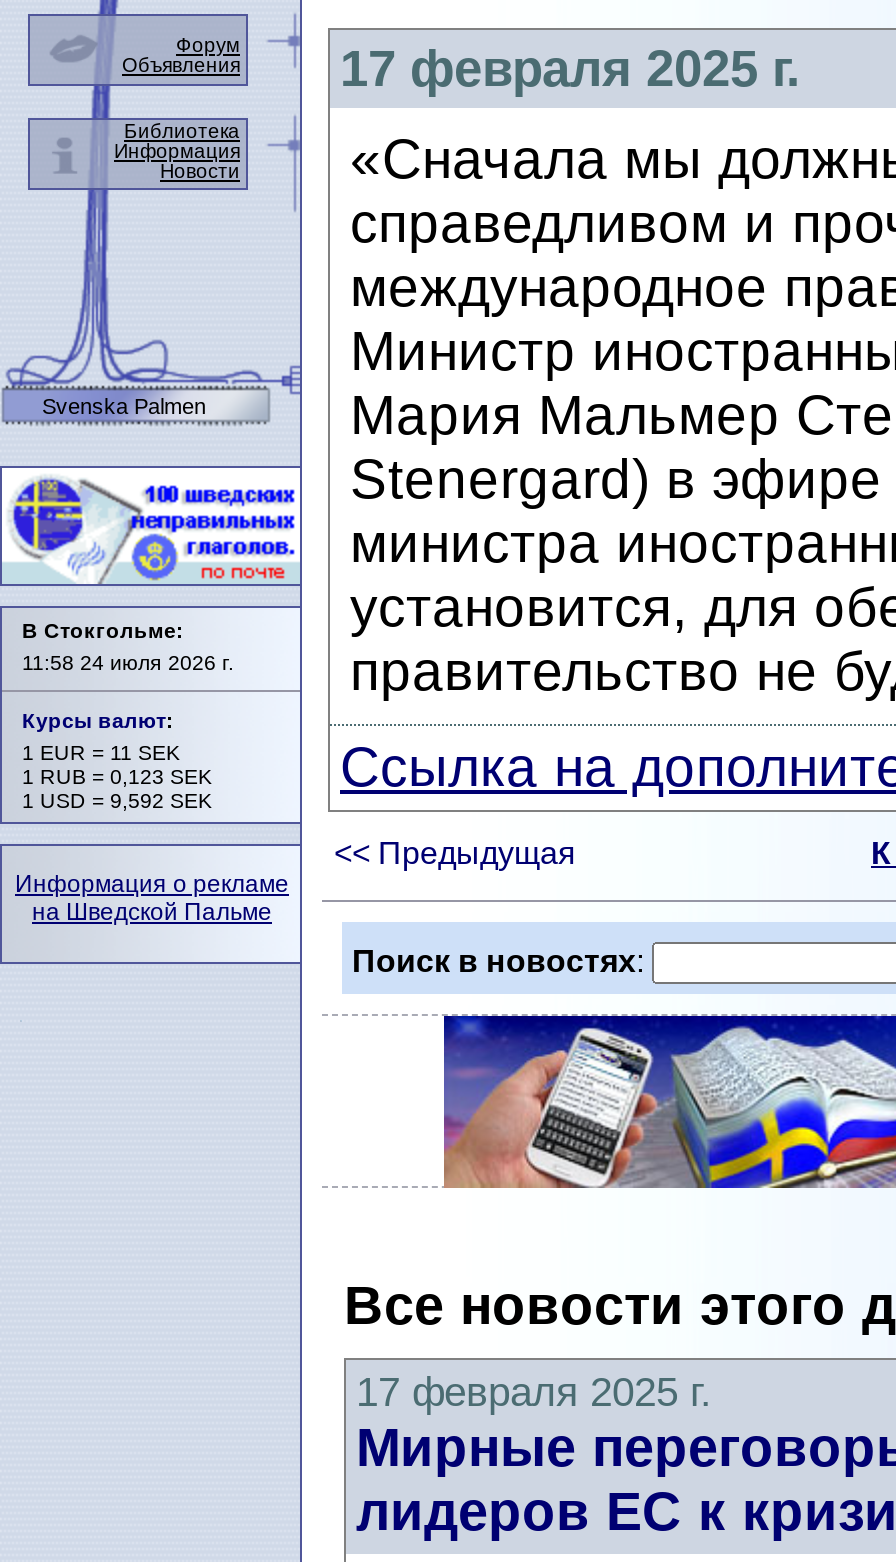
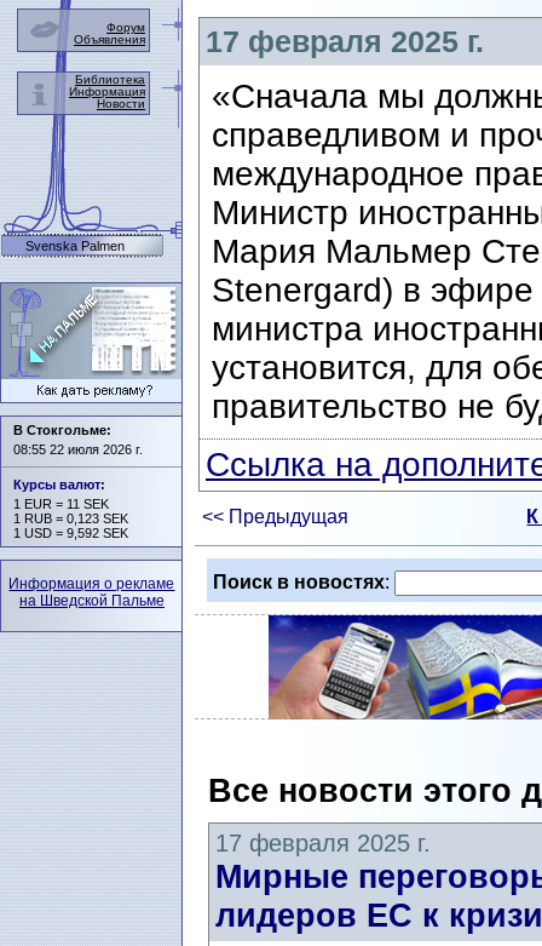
[6,468,300,580] [image] -> [4,282,180,385] [image]
moved [22,618,184,642] -> [13,423,111,437]: В Стокгольме:
[22,650,234,674] 11:58 24 июля 2026 г. -> [13,442,143,457] 08:55 22 июля 2026 г.
moved [15,708,289,926] -> [9,477,175,609]: Курсы валют: | 1 EUR = 11 SEK | 1 RUB = 0,123 SEK | 1 USD = 9,592 SEK | Информация о рекламе | на Шведской Пальме

